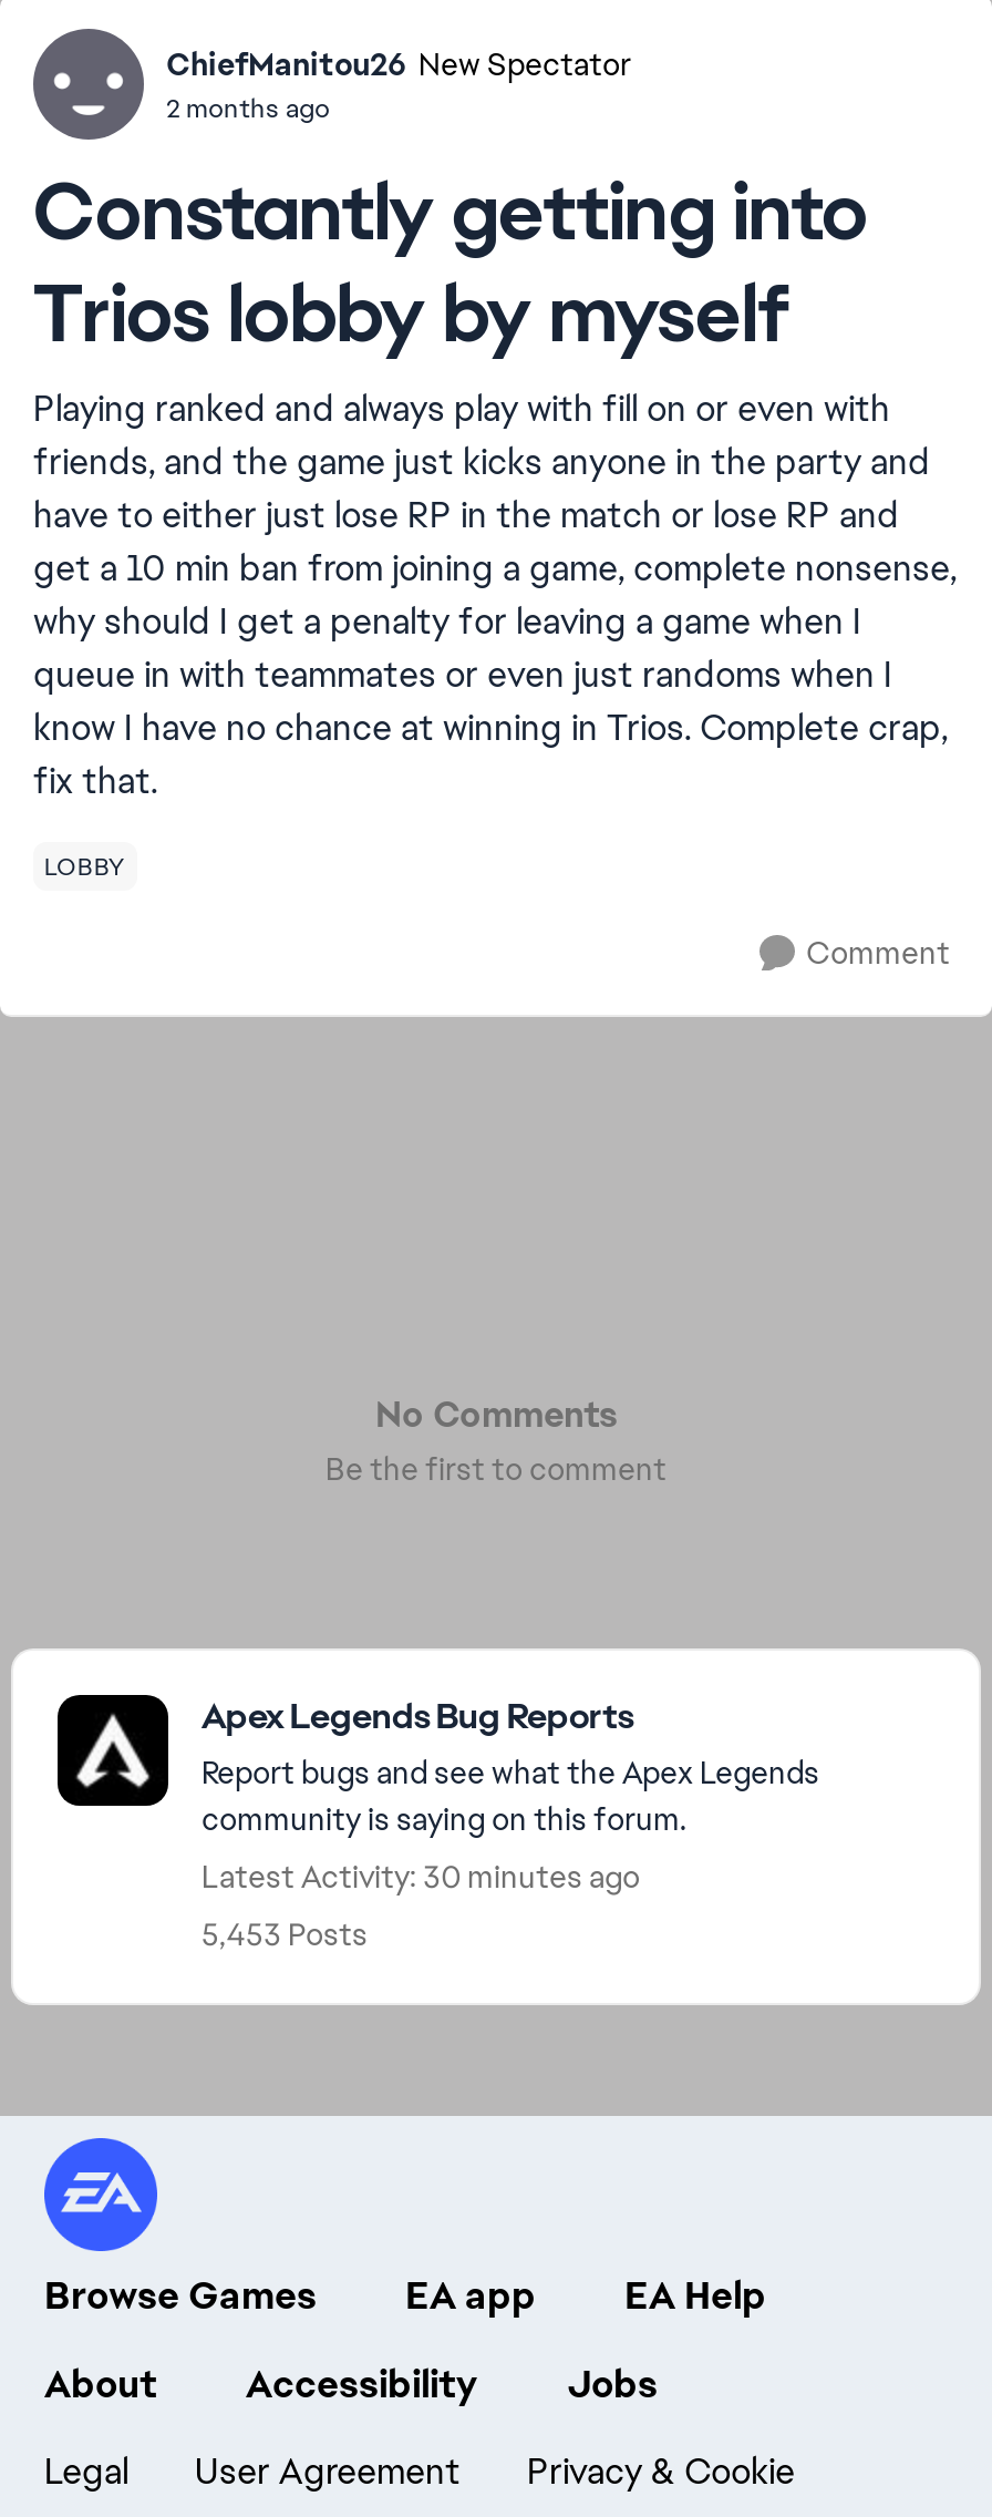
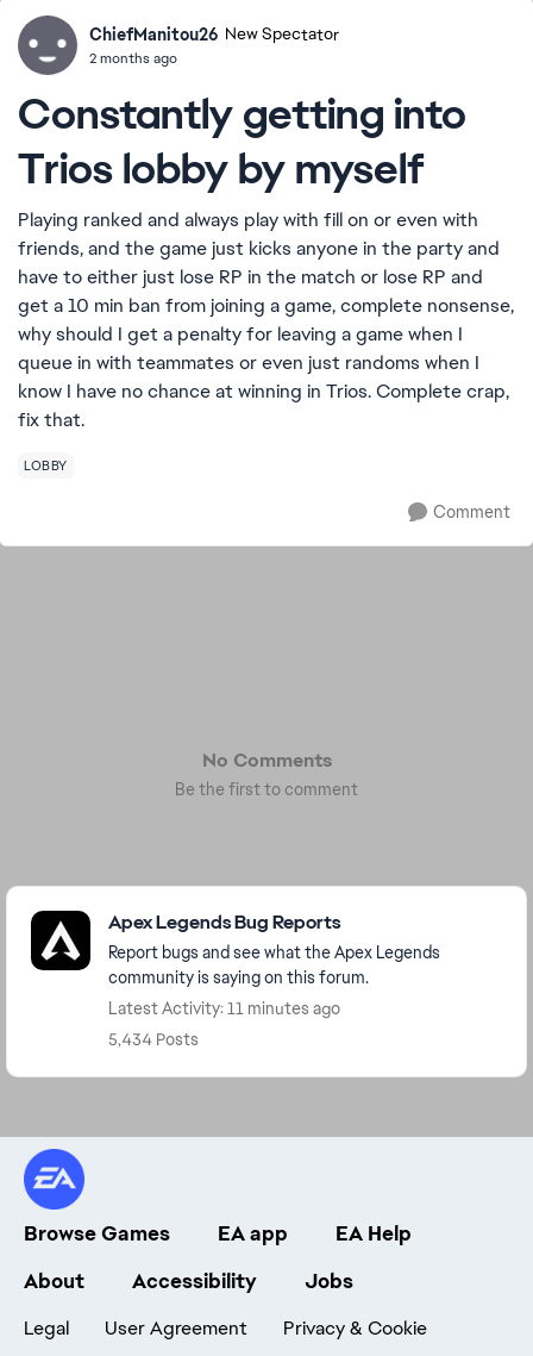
[201,1857,640,1897] Latest Activity: 30 minutes ago -> [108,998,340,1019] Latest Activity: 11 minutes ago
[201,1914,368,1954] 5,453 Posts -> [108,1029,199,1050] 5,434 Posts

